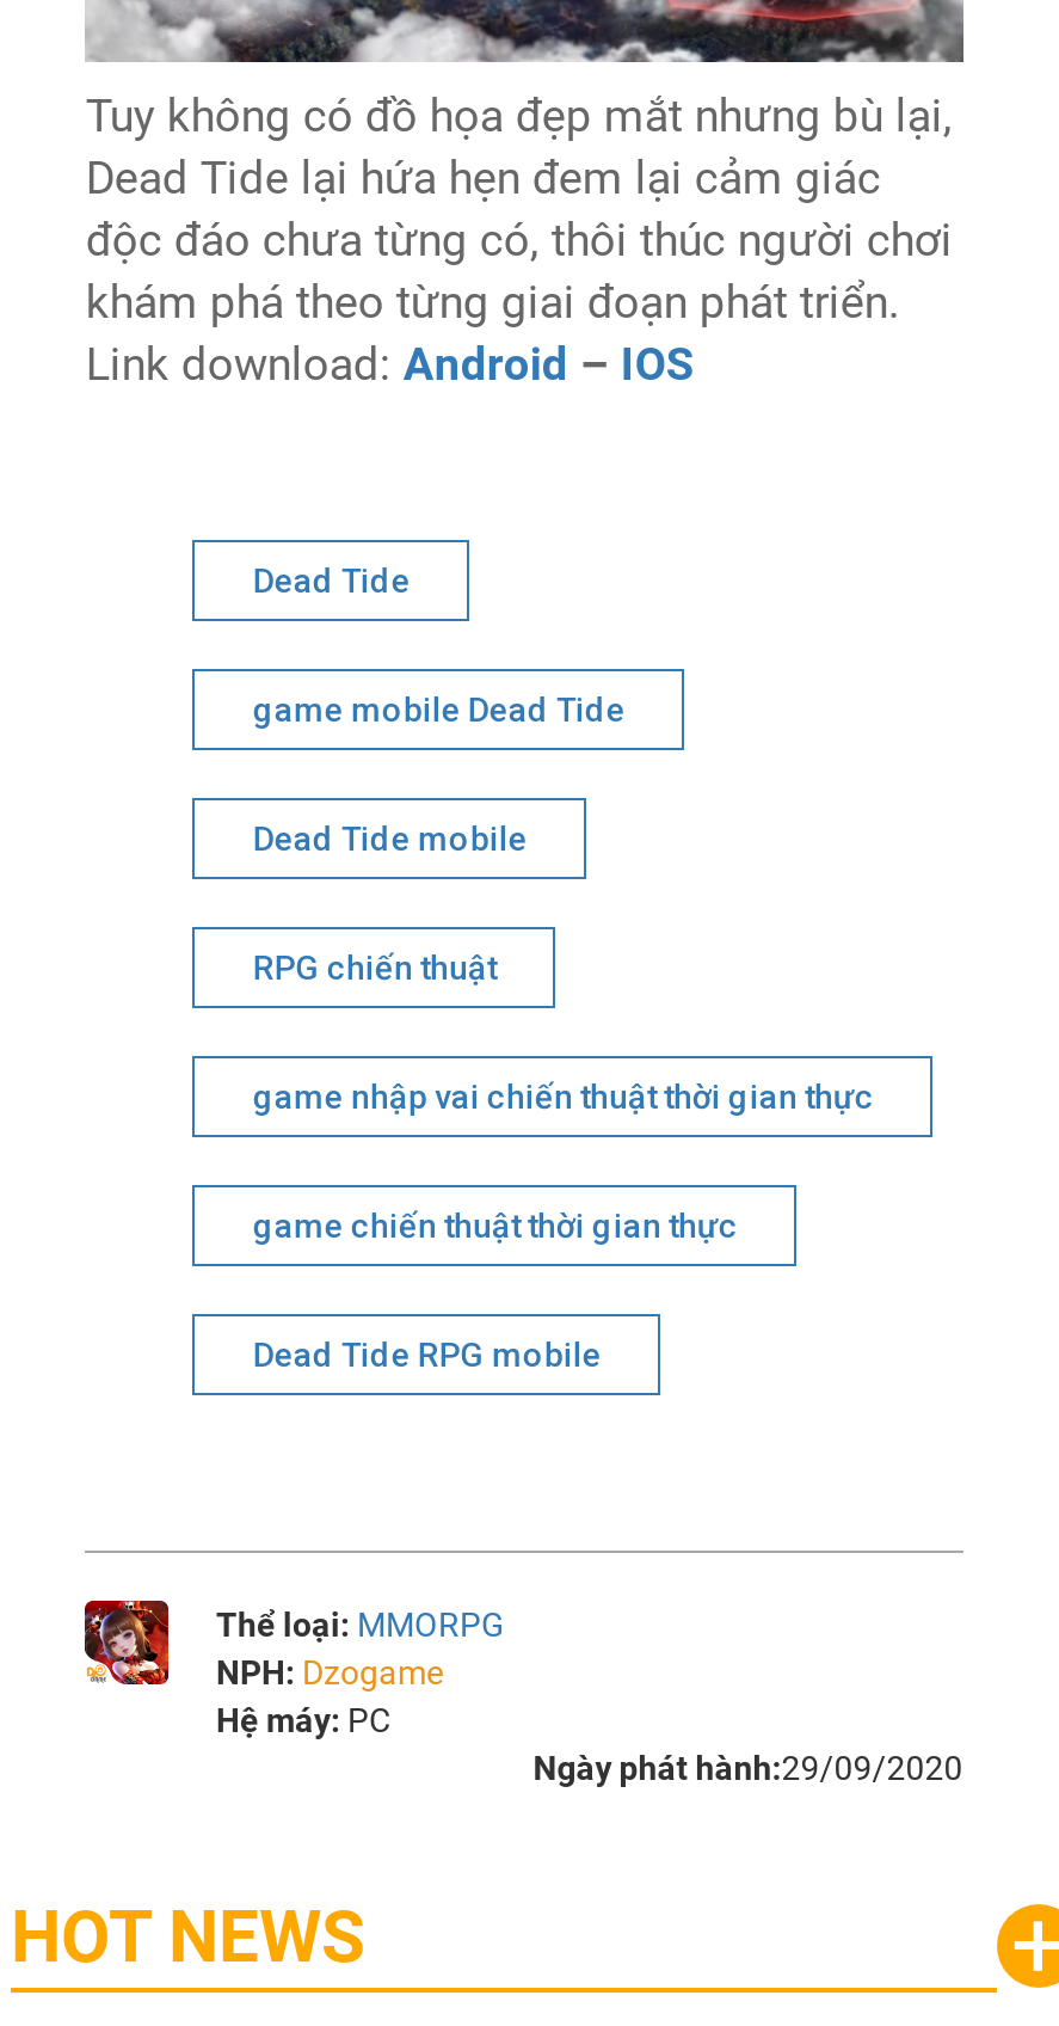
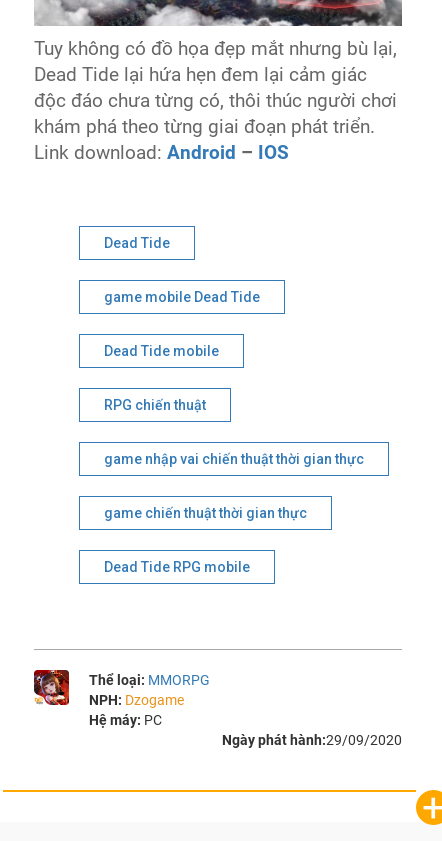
[11,1895,364,1978] HOT NEWS -> none

